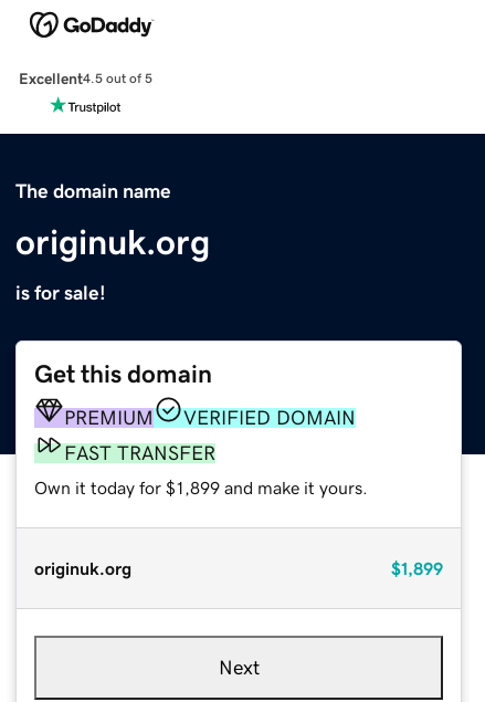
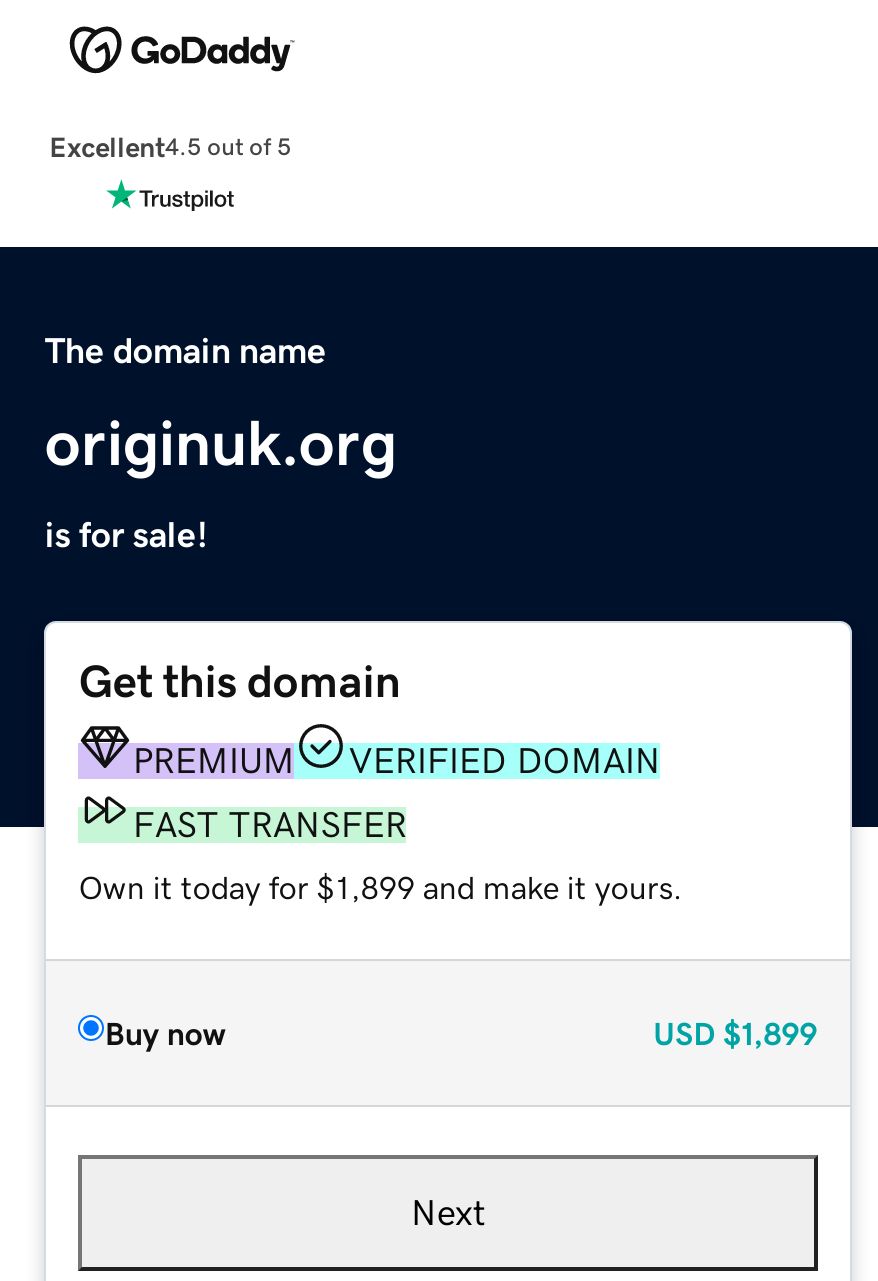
[35,559,443,577] originuk.org | $1,899 -> [105,1016,817,1048] Buy now | USD $1,899

